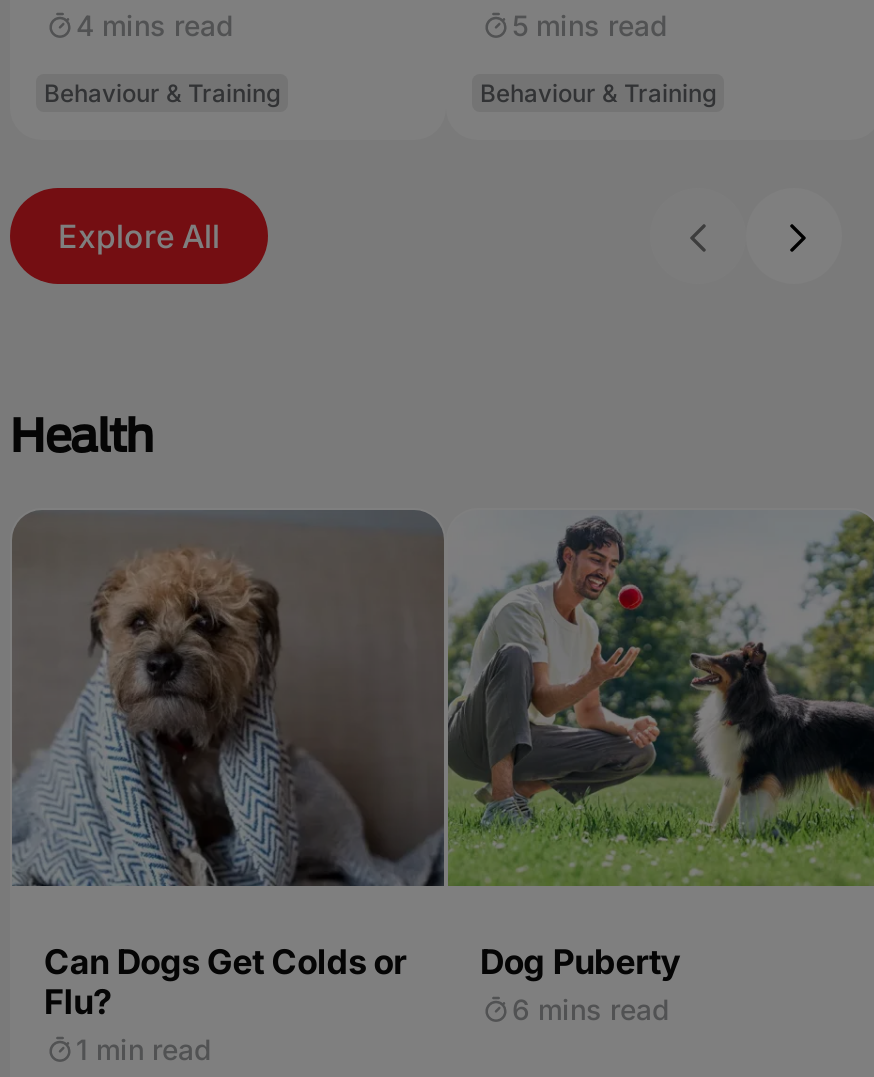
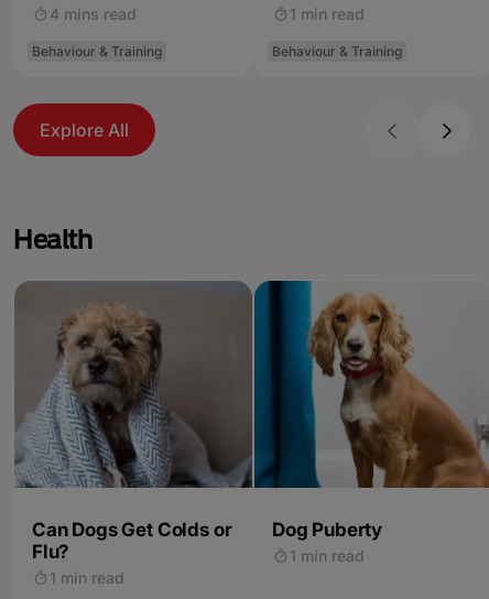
[512,8,668,42] 5 mins read -> [290,4,365,23] 1 min read
[446,510,868,888] [image] -> [253,280,486,489] [image]
[512,992,670,1026] 6 mins read -> [290,546,365,565] 1 min read

